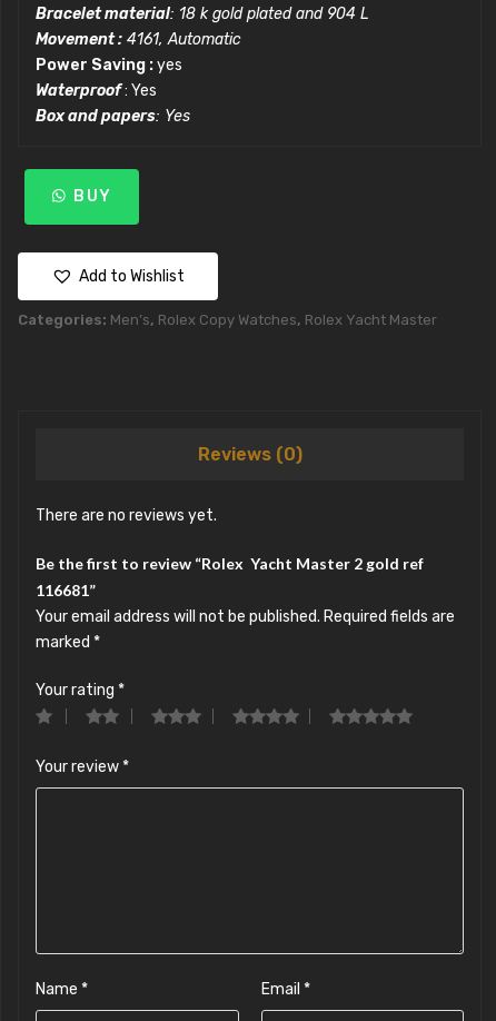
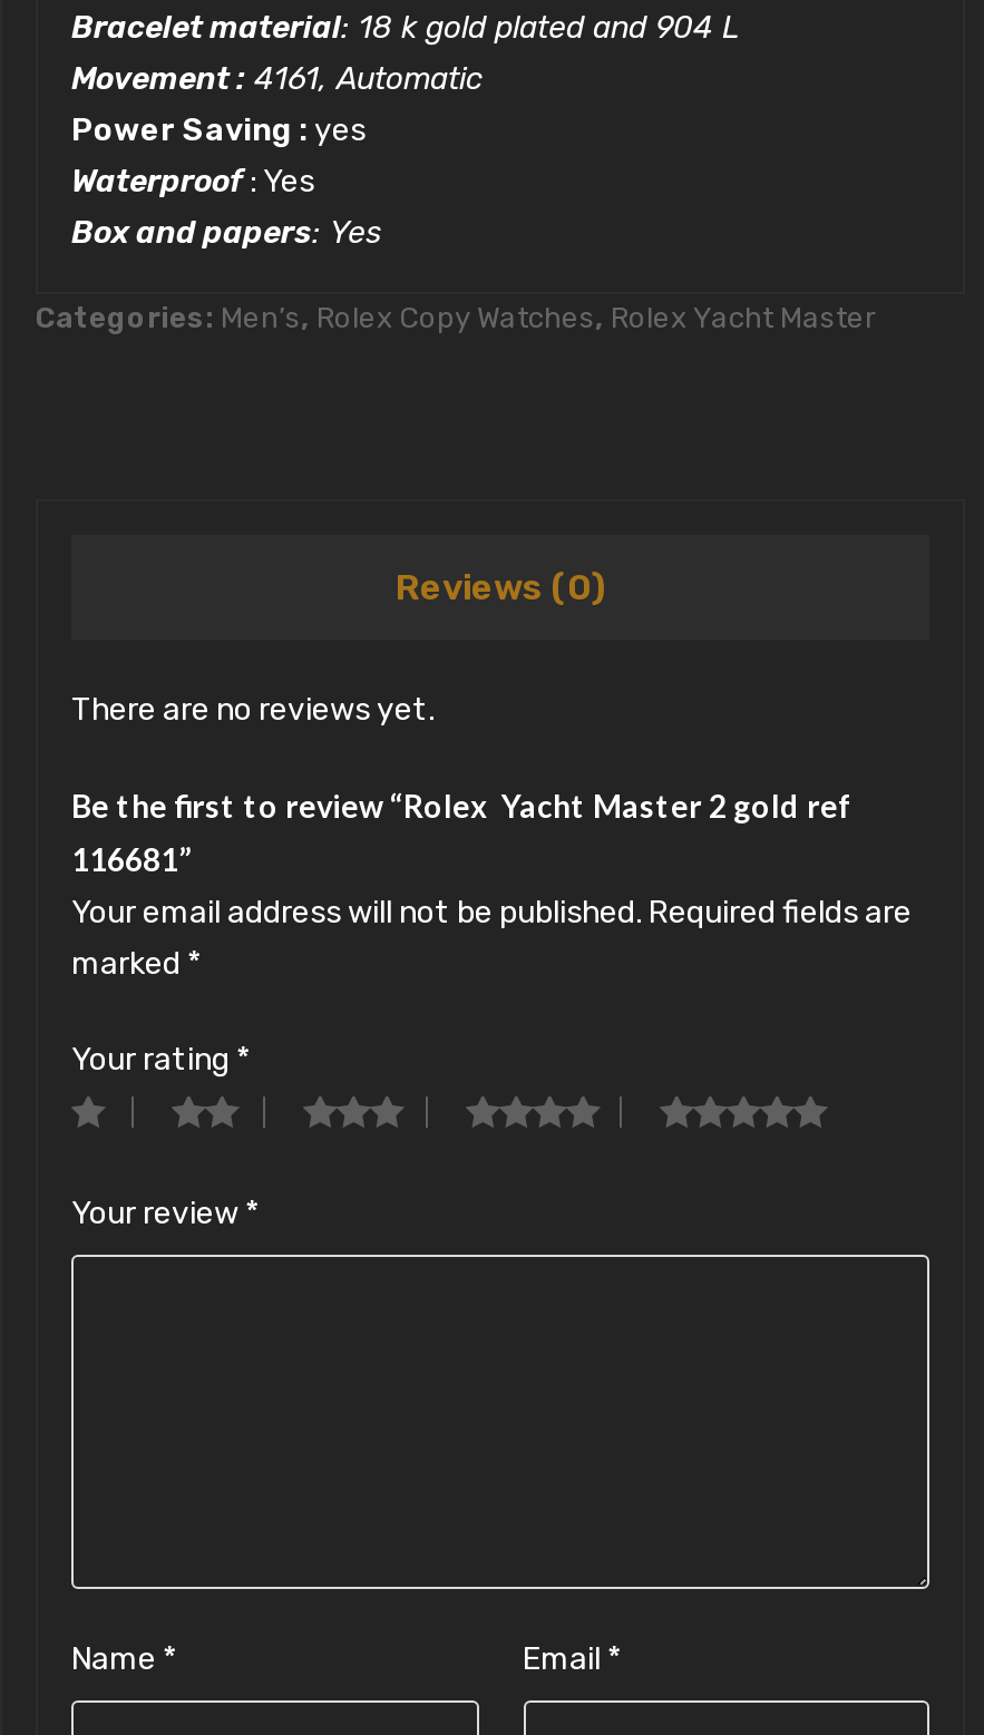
[74,187,112,206] BUY -> none
[79,267,185,286] Add to Wishlist -> none

